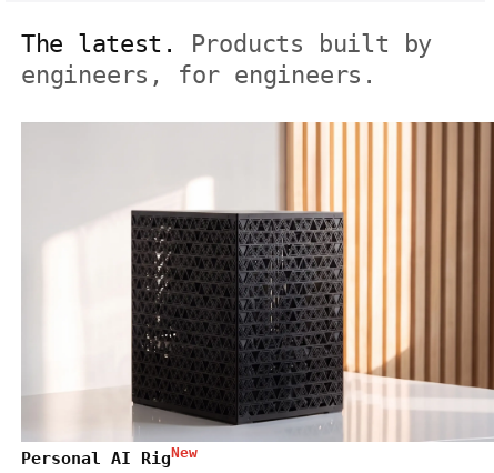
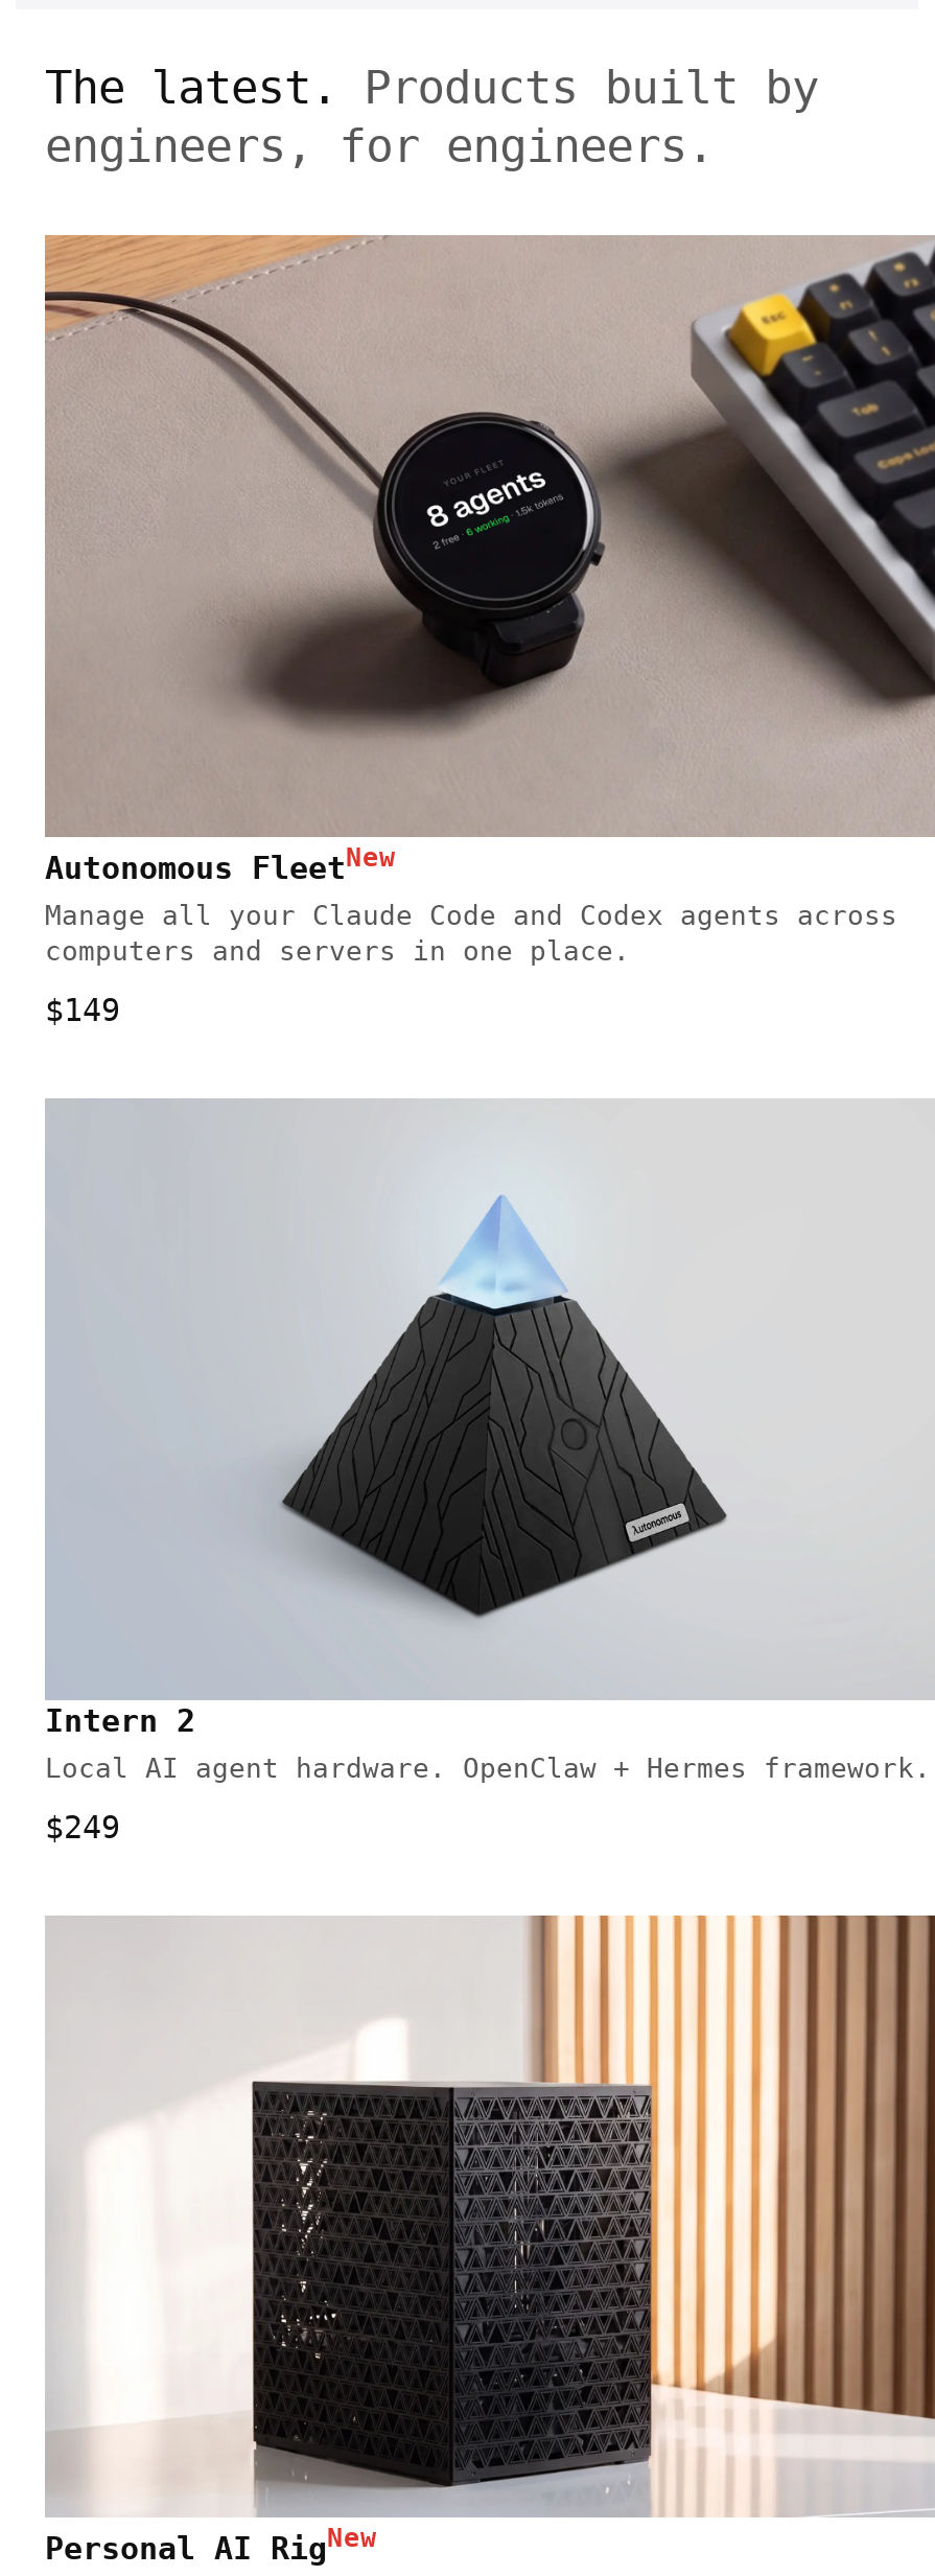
none -> [45,235,929,1029] [image] | Autonomous FleetNew | Manage all your Claude Code and Codex agents across | computers and servers in one place. | $149
none -> [45,1098,931,1846] [image] | Intern 2 | Local AI agent hardware. OpenClaw + Hermes framework. | $249

